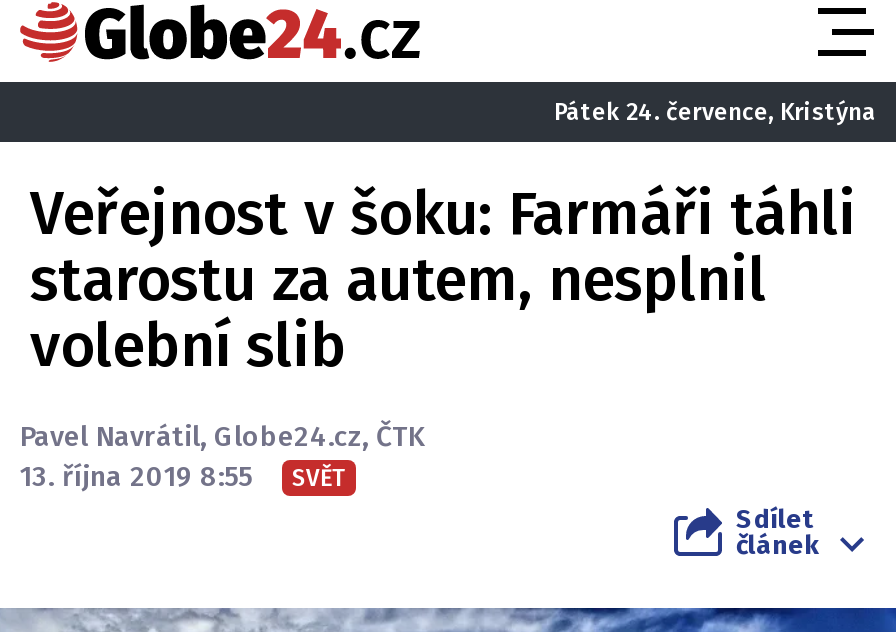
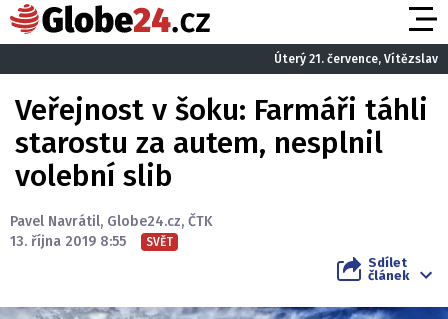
[554,97,876,125] Pátek 24. července, Kristýna -> [274,51,438,65] Úterý 21. července, Vítězslav

